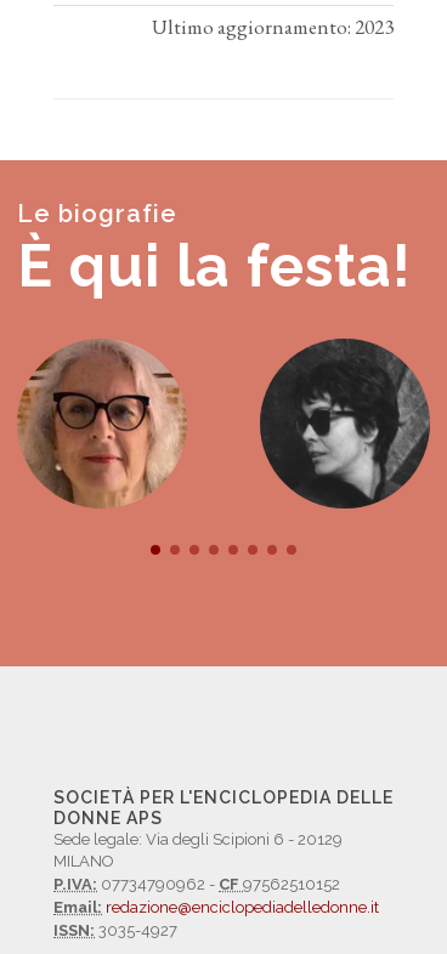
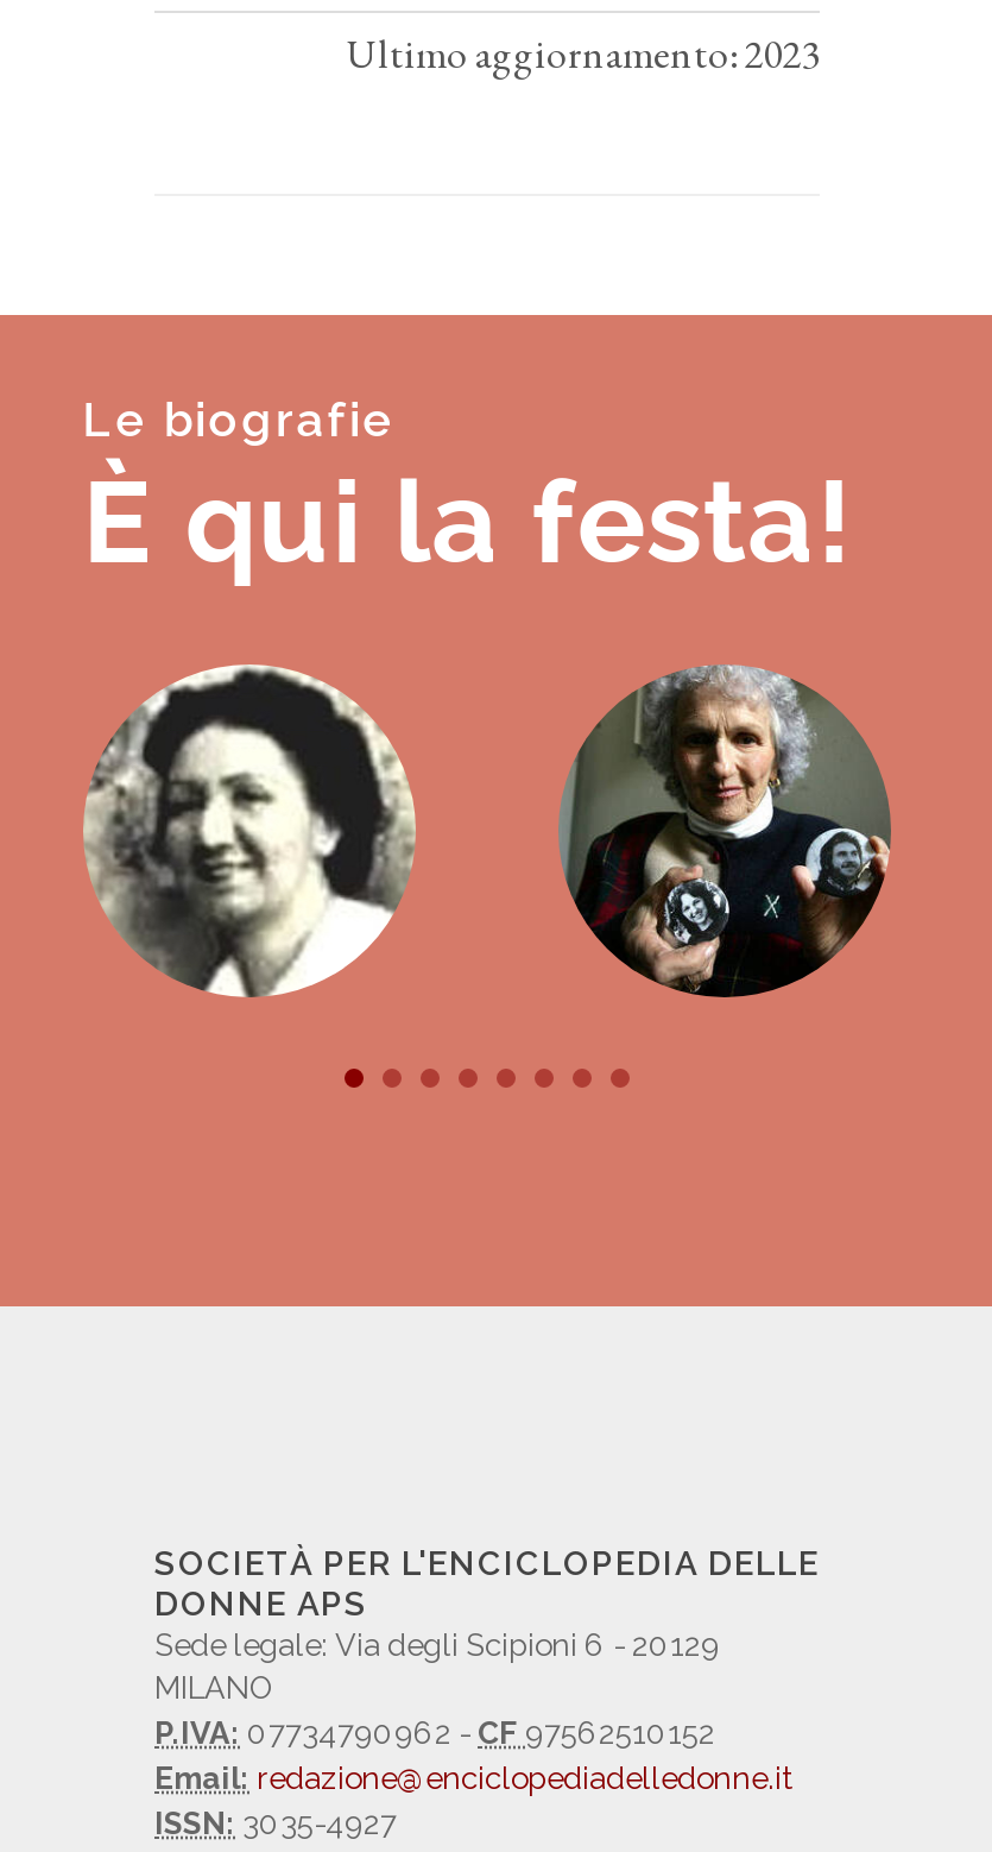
[17,339,187,509] [image] -> [83,664,416,1000] [image]
[259,337,430,509] [image] -> [558,664,891,995] [image]

